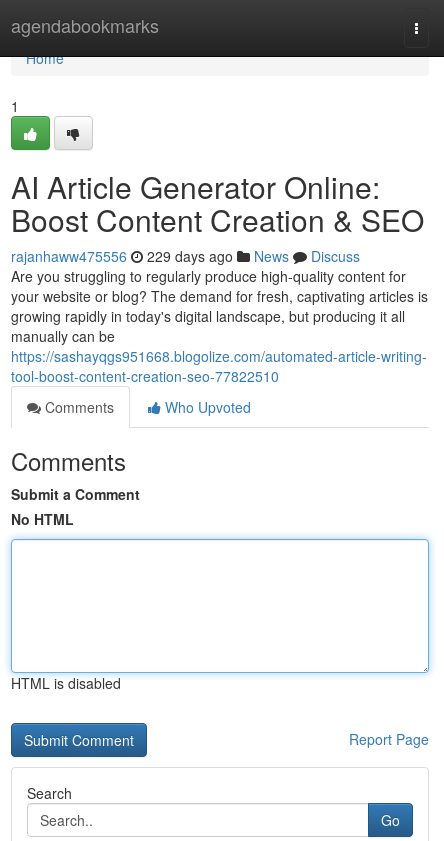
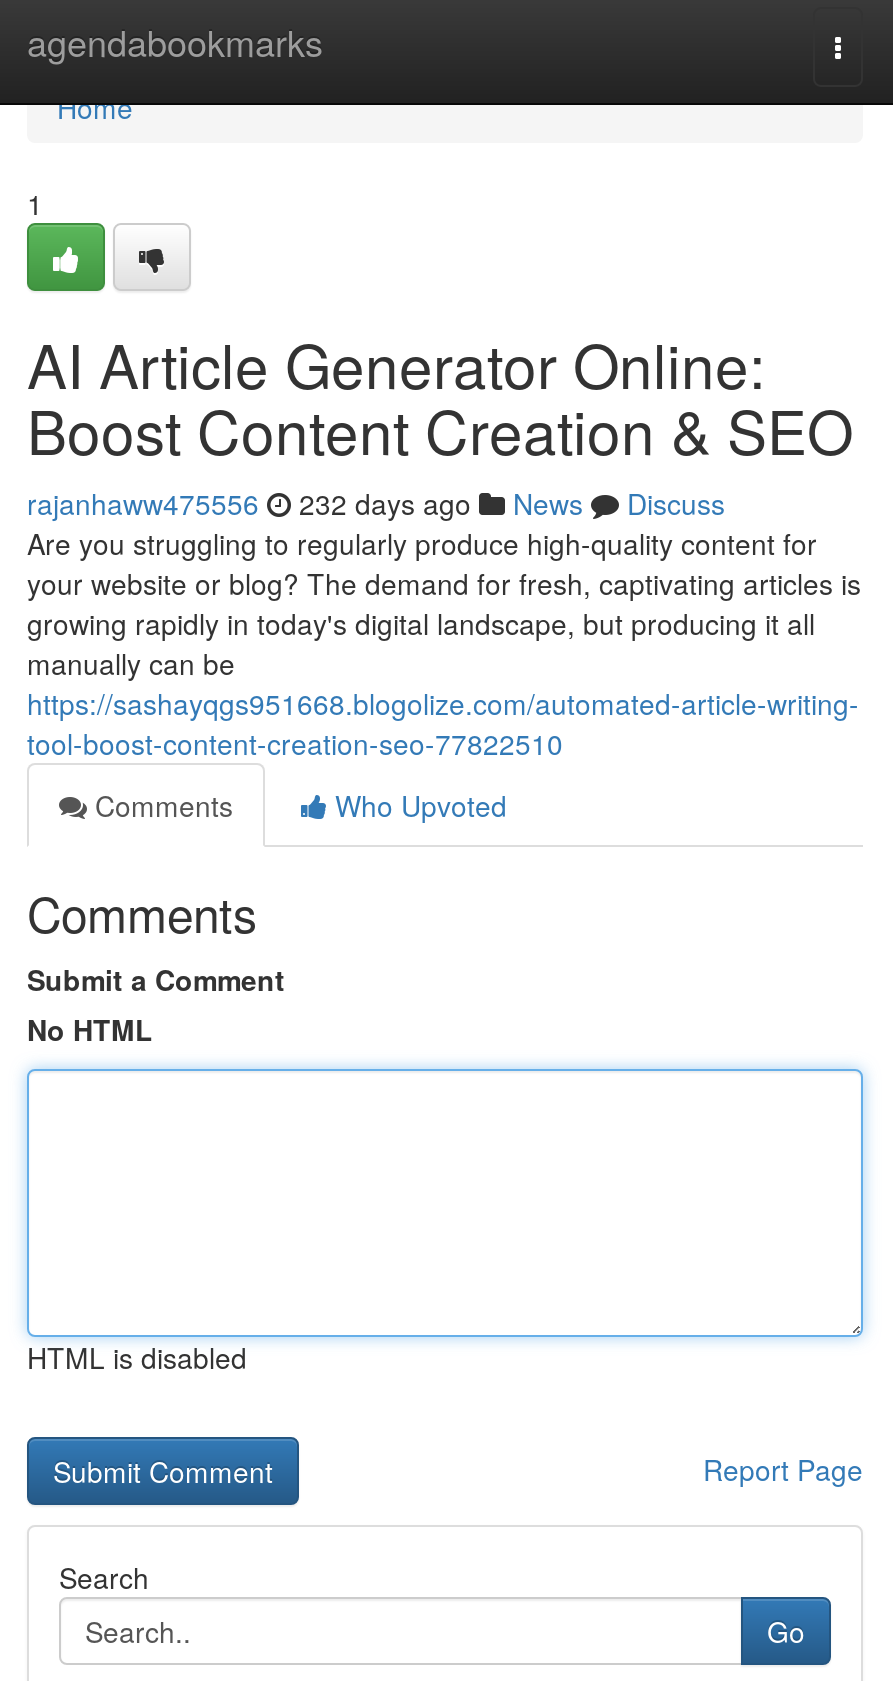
[11,246,360,266] rajanhaww475556 229 days ago News Discuss -> [27,483,725,523] rajanhaww475556 232 days ago News Discuss

